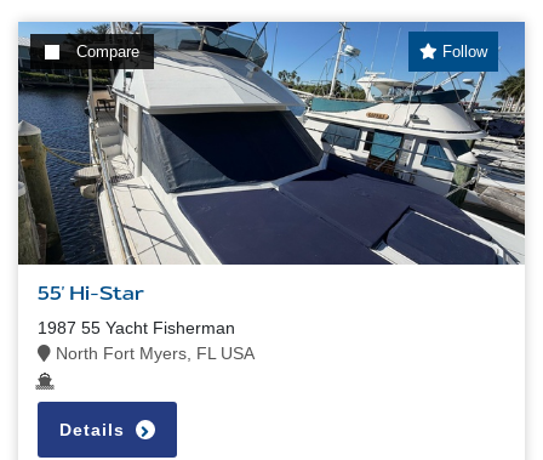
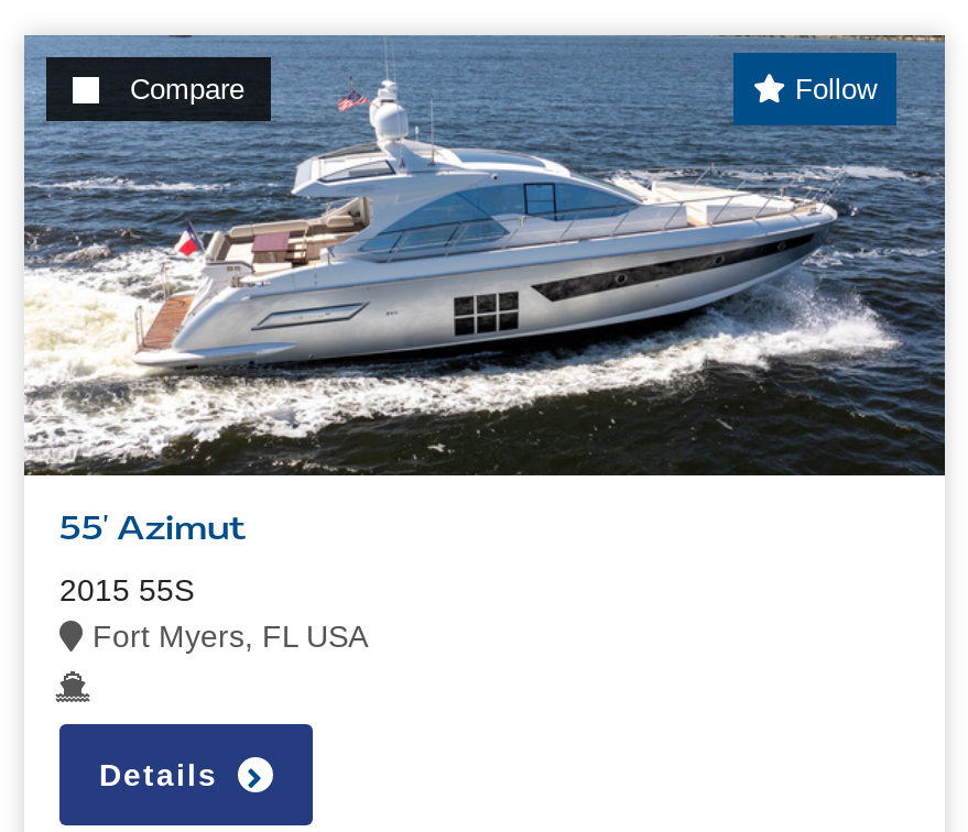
[17,21,526,306] [image] | 55' Hi-Star -> [22,33,947,550] [image] | 55' Azimut
[38,318,255,363] 1987 55 Yacht Fisherman | North Fort Myers, FL USA -> [59,572,368,654] 2015 55S | Fort Myers, FL USA

